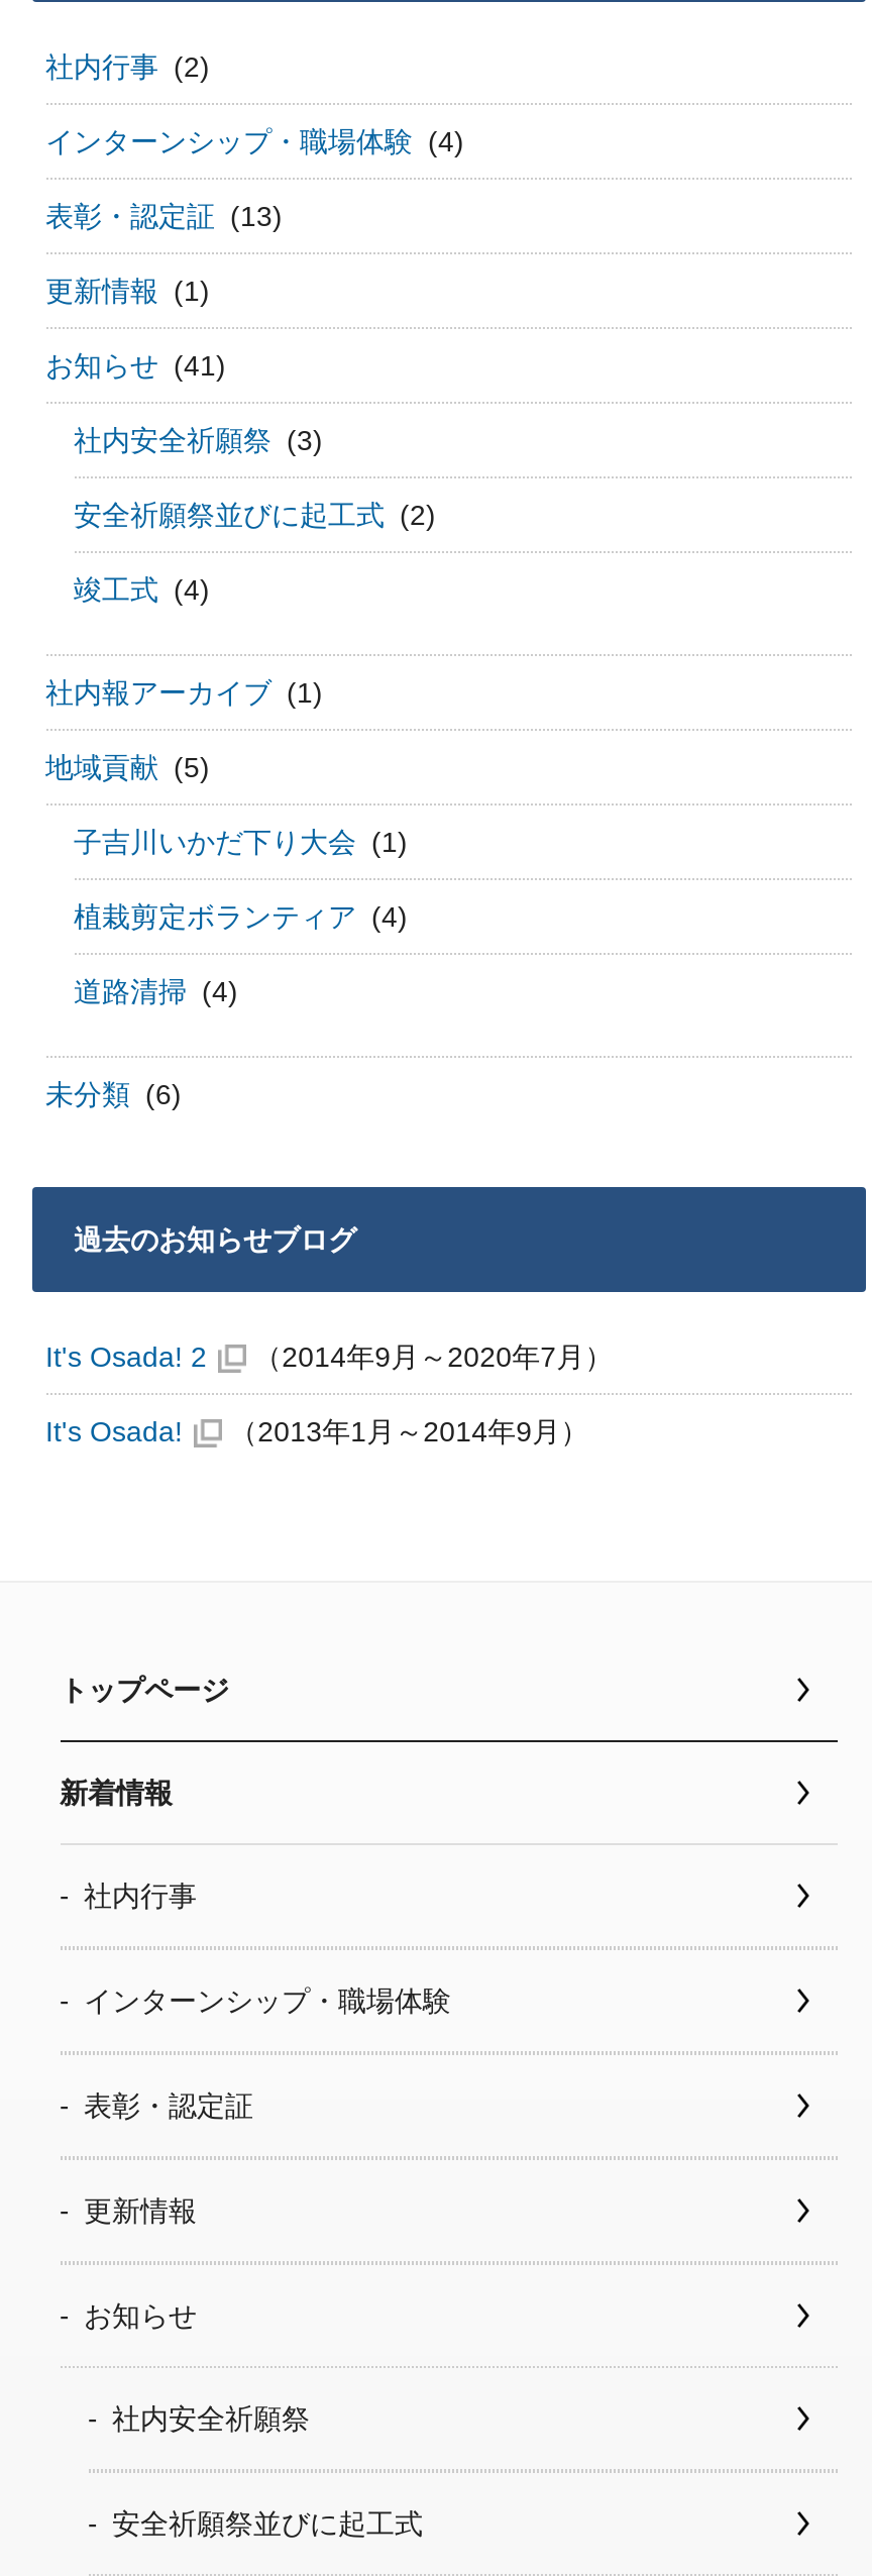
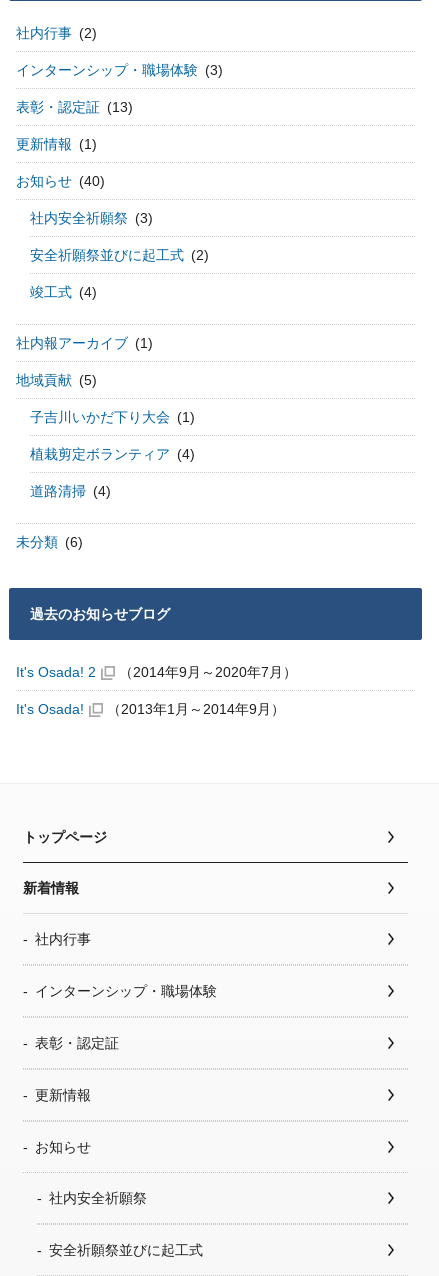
[45,125,464,157] インターンシップ・職場体験 (4) -> [15,62,223,78] インターンシップ・職場体験 (3)
[45,349,226,381] お知らせ (41) -> [15,173,105,189] お知らせ (40)

